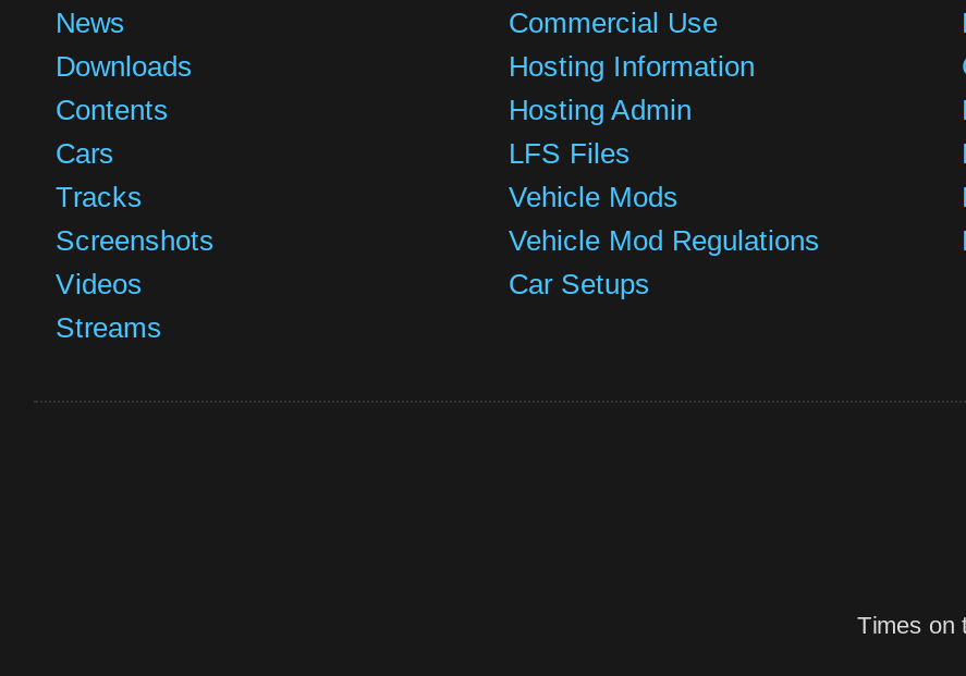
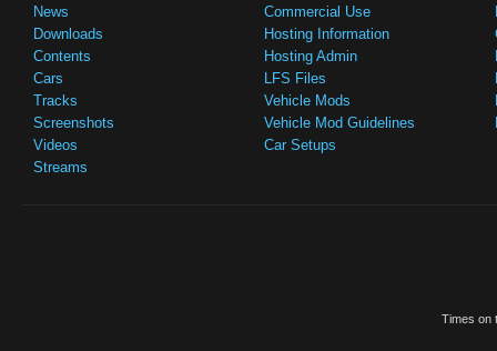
[509,224,820,257] Vehicle Mod Regulations -> [264,114,415,131] Vehicle Mod Guidelines

